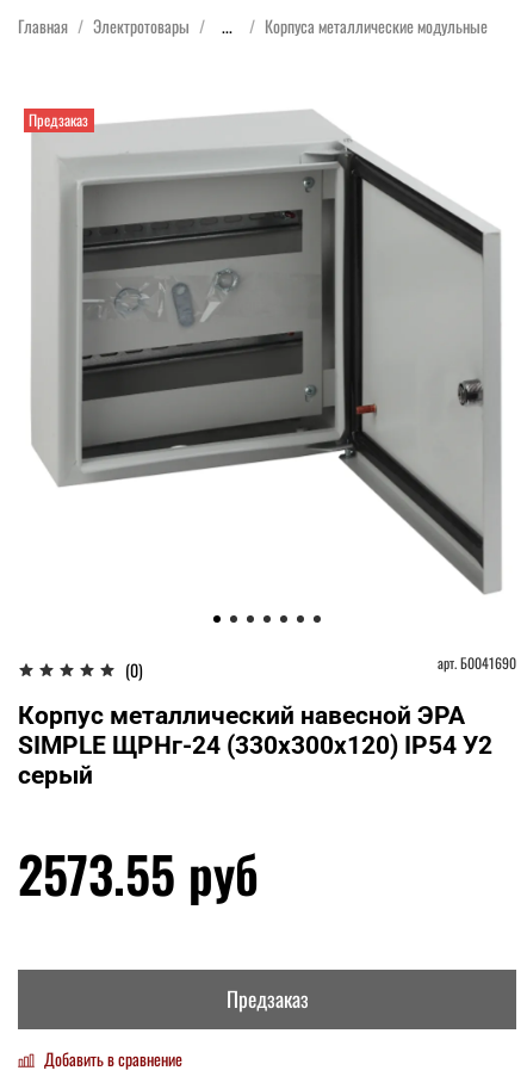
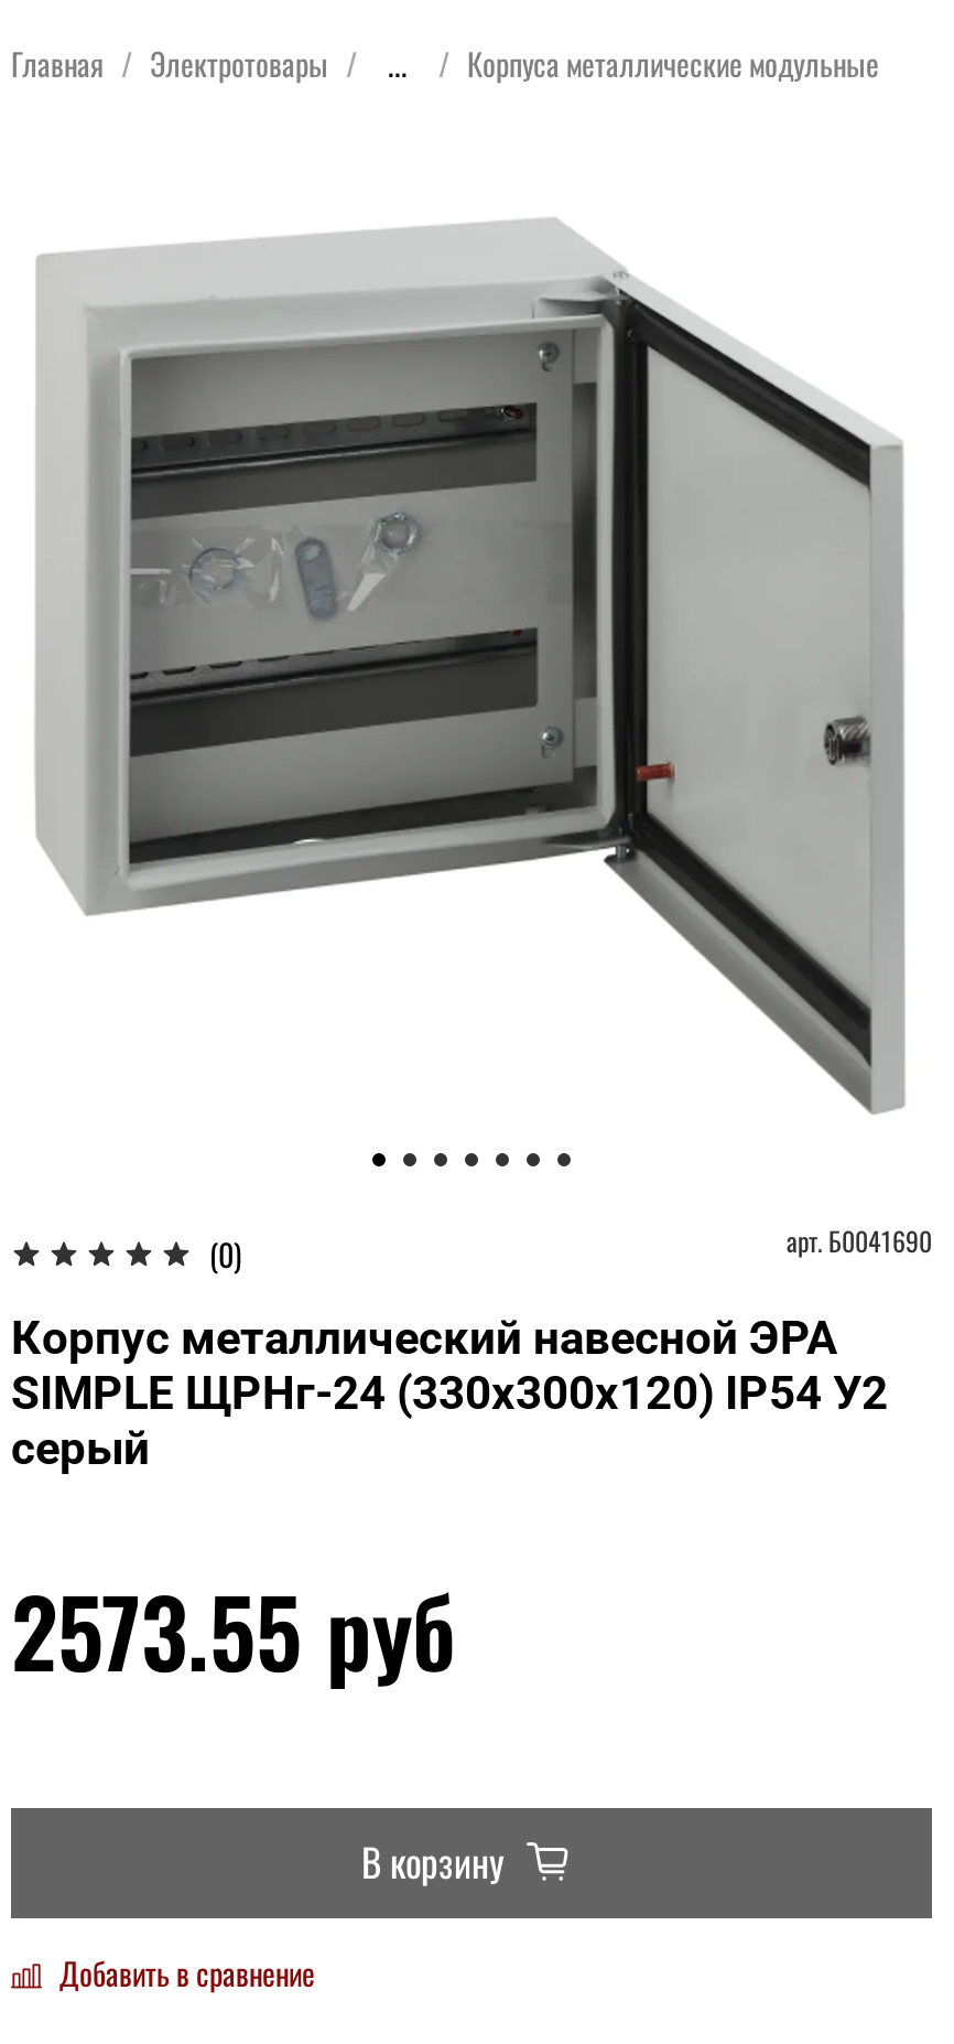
[29,109,89,131] Предзаказ -> none
[226,983,308,1014] Предзаказ -> [361,1833,505,1890] В корзину

